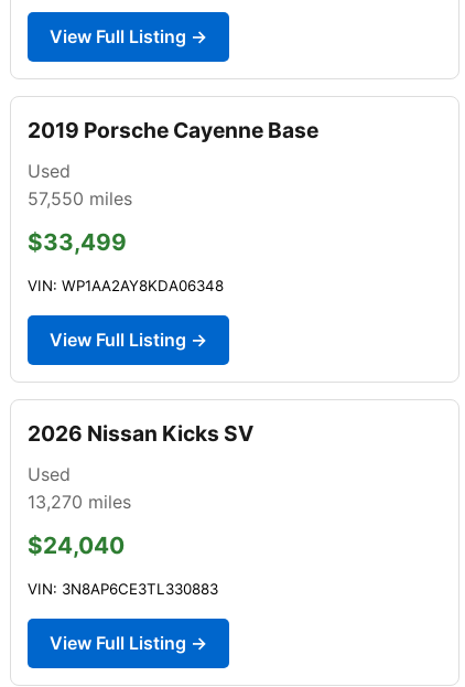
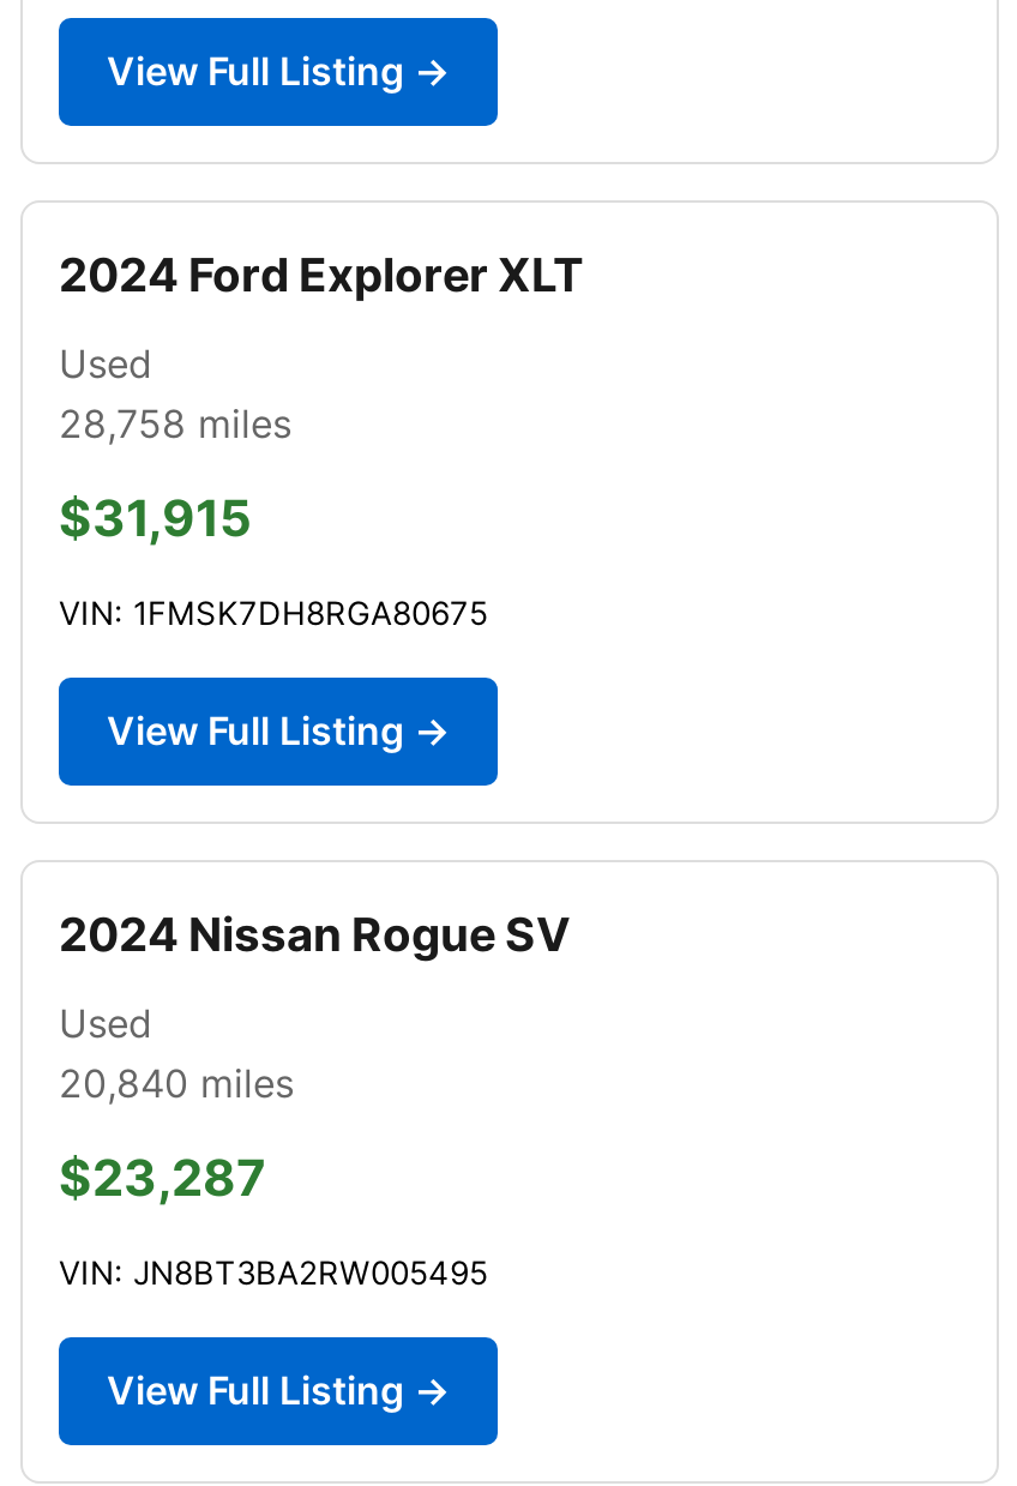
[28,117,318,143] 2019 Porsche Cayenne Base -> [59,246,584,303] 2024 Ford Explorer XLT
[28,187,132,209] 57,550 miles -> [59,399,291,447] 28,758 miles
[28,228,127,256] $33,499 -> [59,488,251,548] $31,915
[28,277,224,294] VIN: WP1AA2AY8KDA06348 -> [59,593,488,632] VIN: 1FMSK7DH8RGA80675
[28,420,253,446] 2026 Nissan Kicks SV -> [59,905,570,963] 2024 Nissan Rogue SV
[28,491,131,513] 13,270 miles -> [59,1059,294,1107] 20,840 miles
[28,531,125,559] $24,040 -> [59,1148,265,1208] $23,287
[28,580,218,598] VIN: 3N8AP6CE3TL330883 -> [59,1253,488,1291] VIN: JN8BT3BA2RW005495

